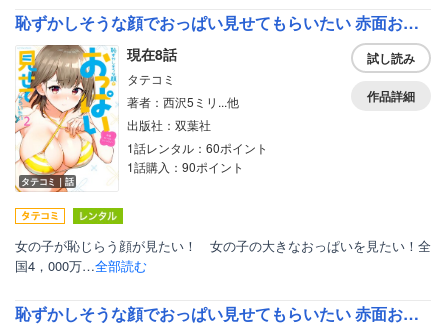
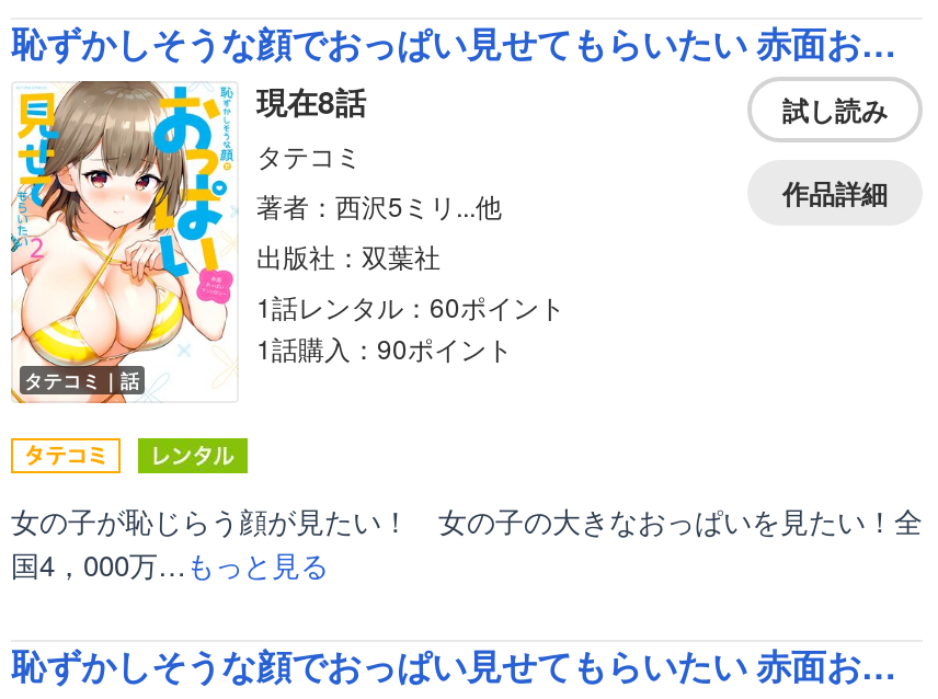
[15,256,147,275] 国4，000万…全部読む -> [11,544,329,586] 国4，000万…もっと見る

